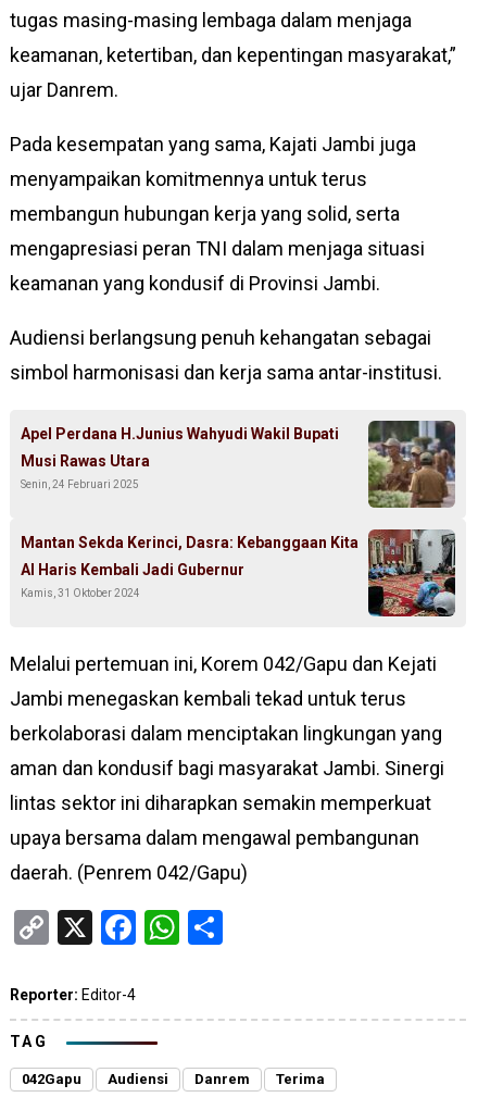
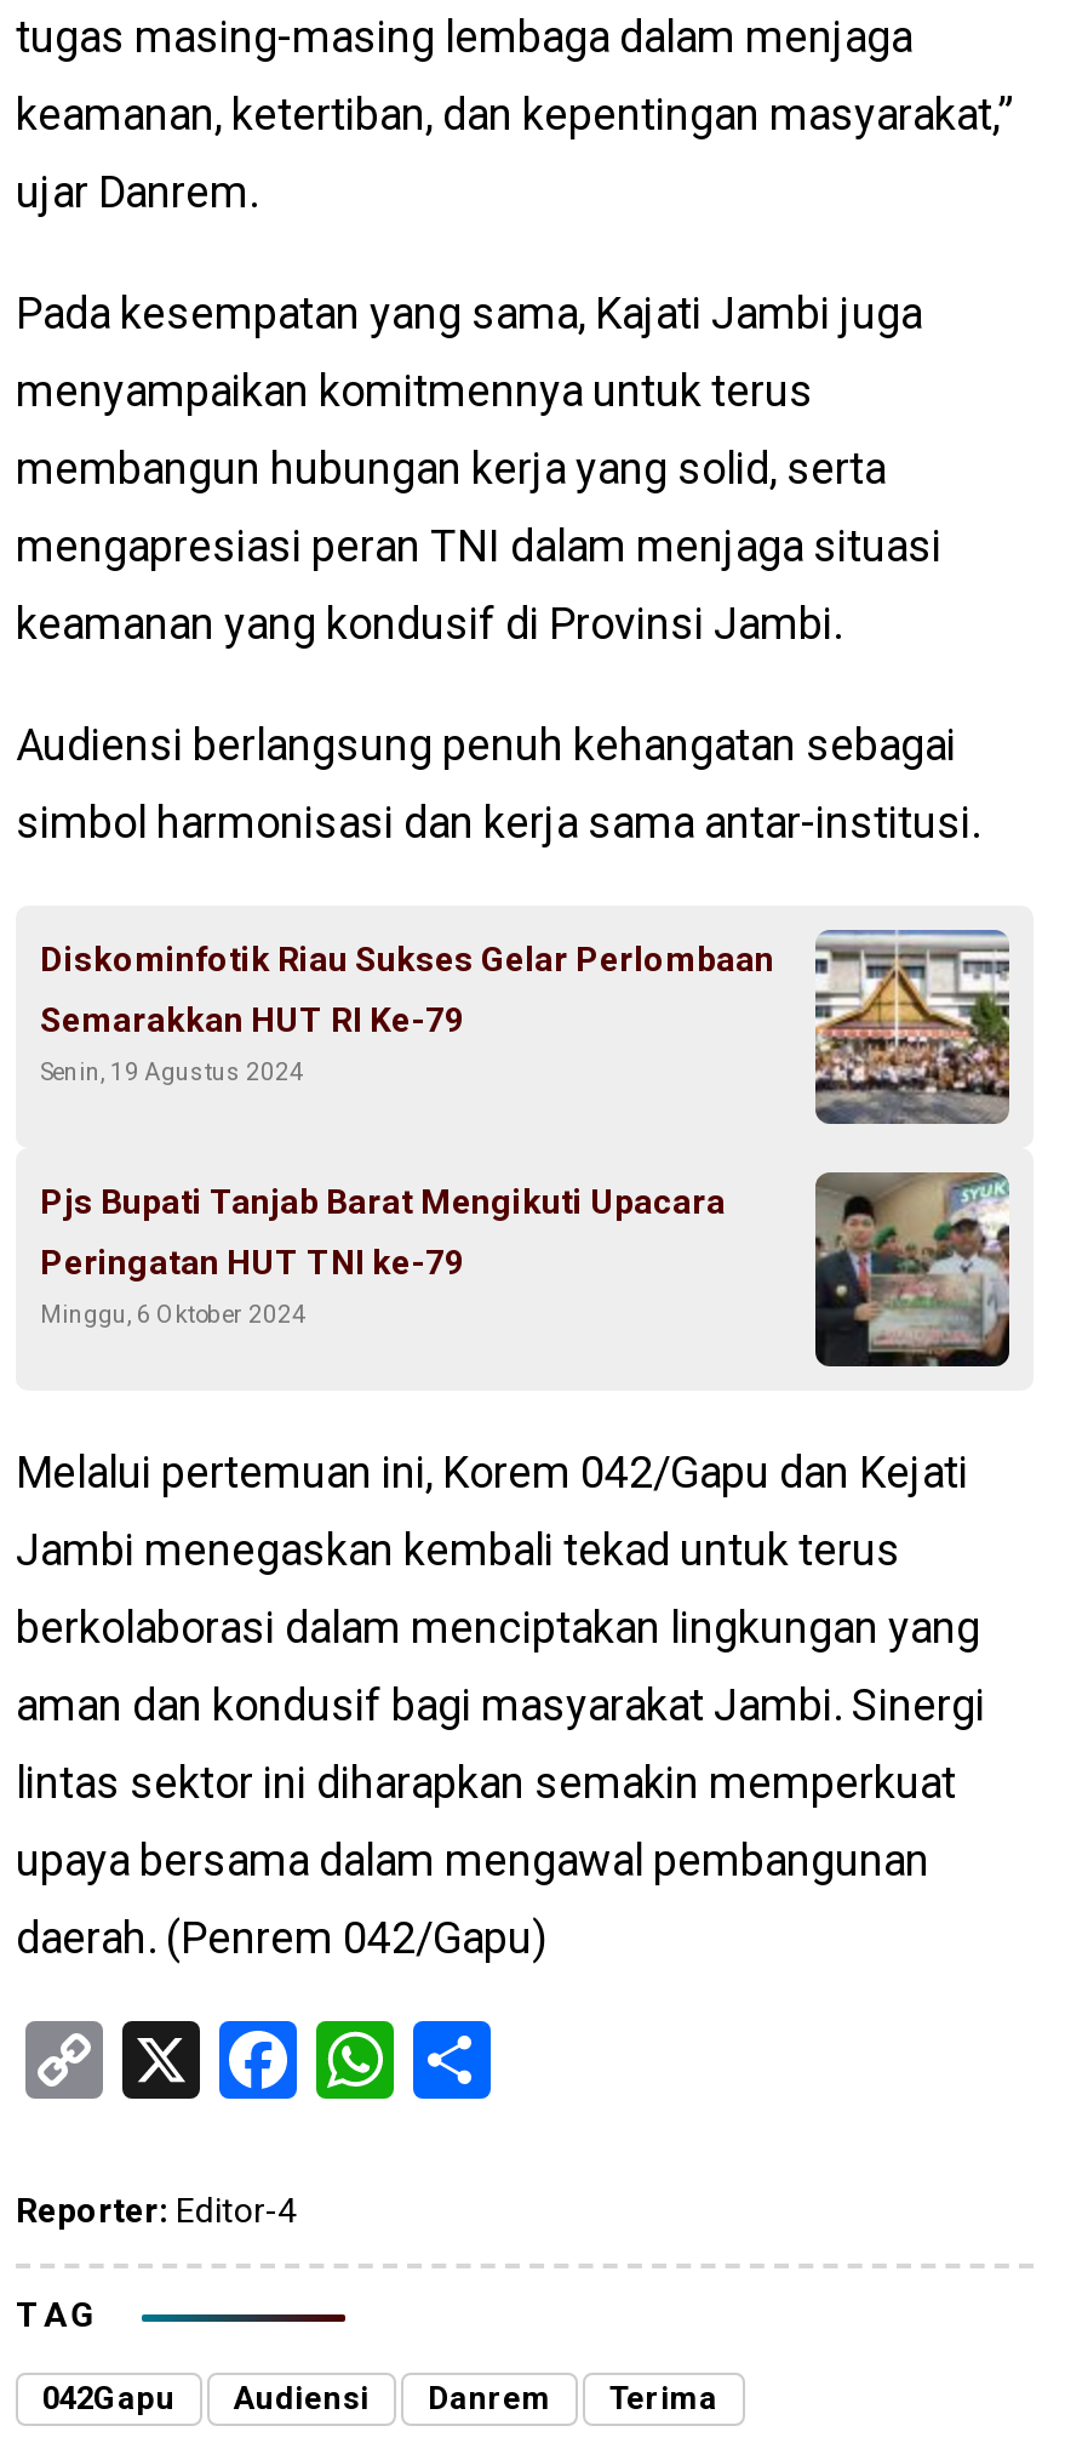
[21,420,456,508] [image] | Apel Perdana H.Junius Wahyudi Wakil Bupati -> [40,927,1009,1124] [image] | Diskominfotik Riau Sukses Gelar Perlombaan
[21,452,150,470] Musi Rawas Utara -> [40,1001,464,1040] Semarakkan HUT RI Ke-79
[21,479,139,491] Senin, 24 Februari 2025 -> [40,1059,304,1086] Senin, 19 Agustus 2024
[21,529,456,618] [image] | Mantan Sekda Kerinci, Dasra: Kebanggaan Kita -> [40,1172,1012,1369] [image] | Pjs Bupati Tanjab Barat Mengikuti Upacara
[21,561,244,579] Al Haris Kembali Jadi Gubernur -> [40,1243,464,1282] Peringatan HUT TNI ke-79
[21,587,140,599] Kamis, 31 Oktober 2024 -> [40,1301,307,1328] Minggu, 6 Oktober 2024

